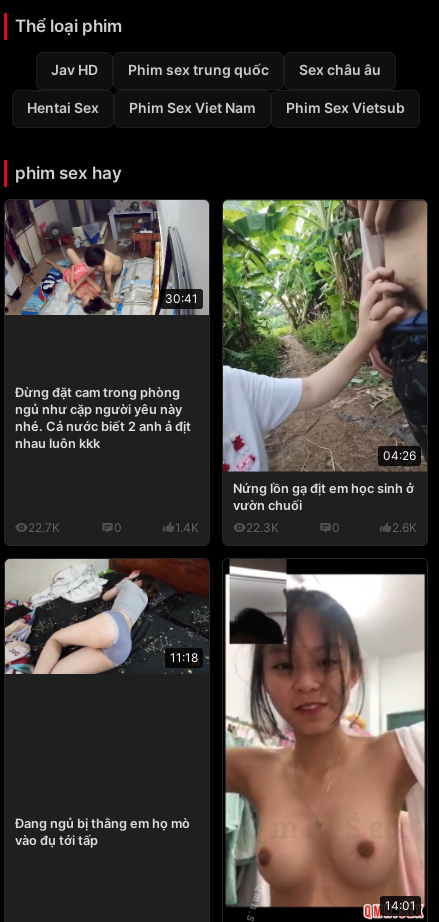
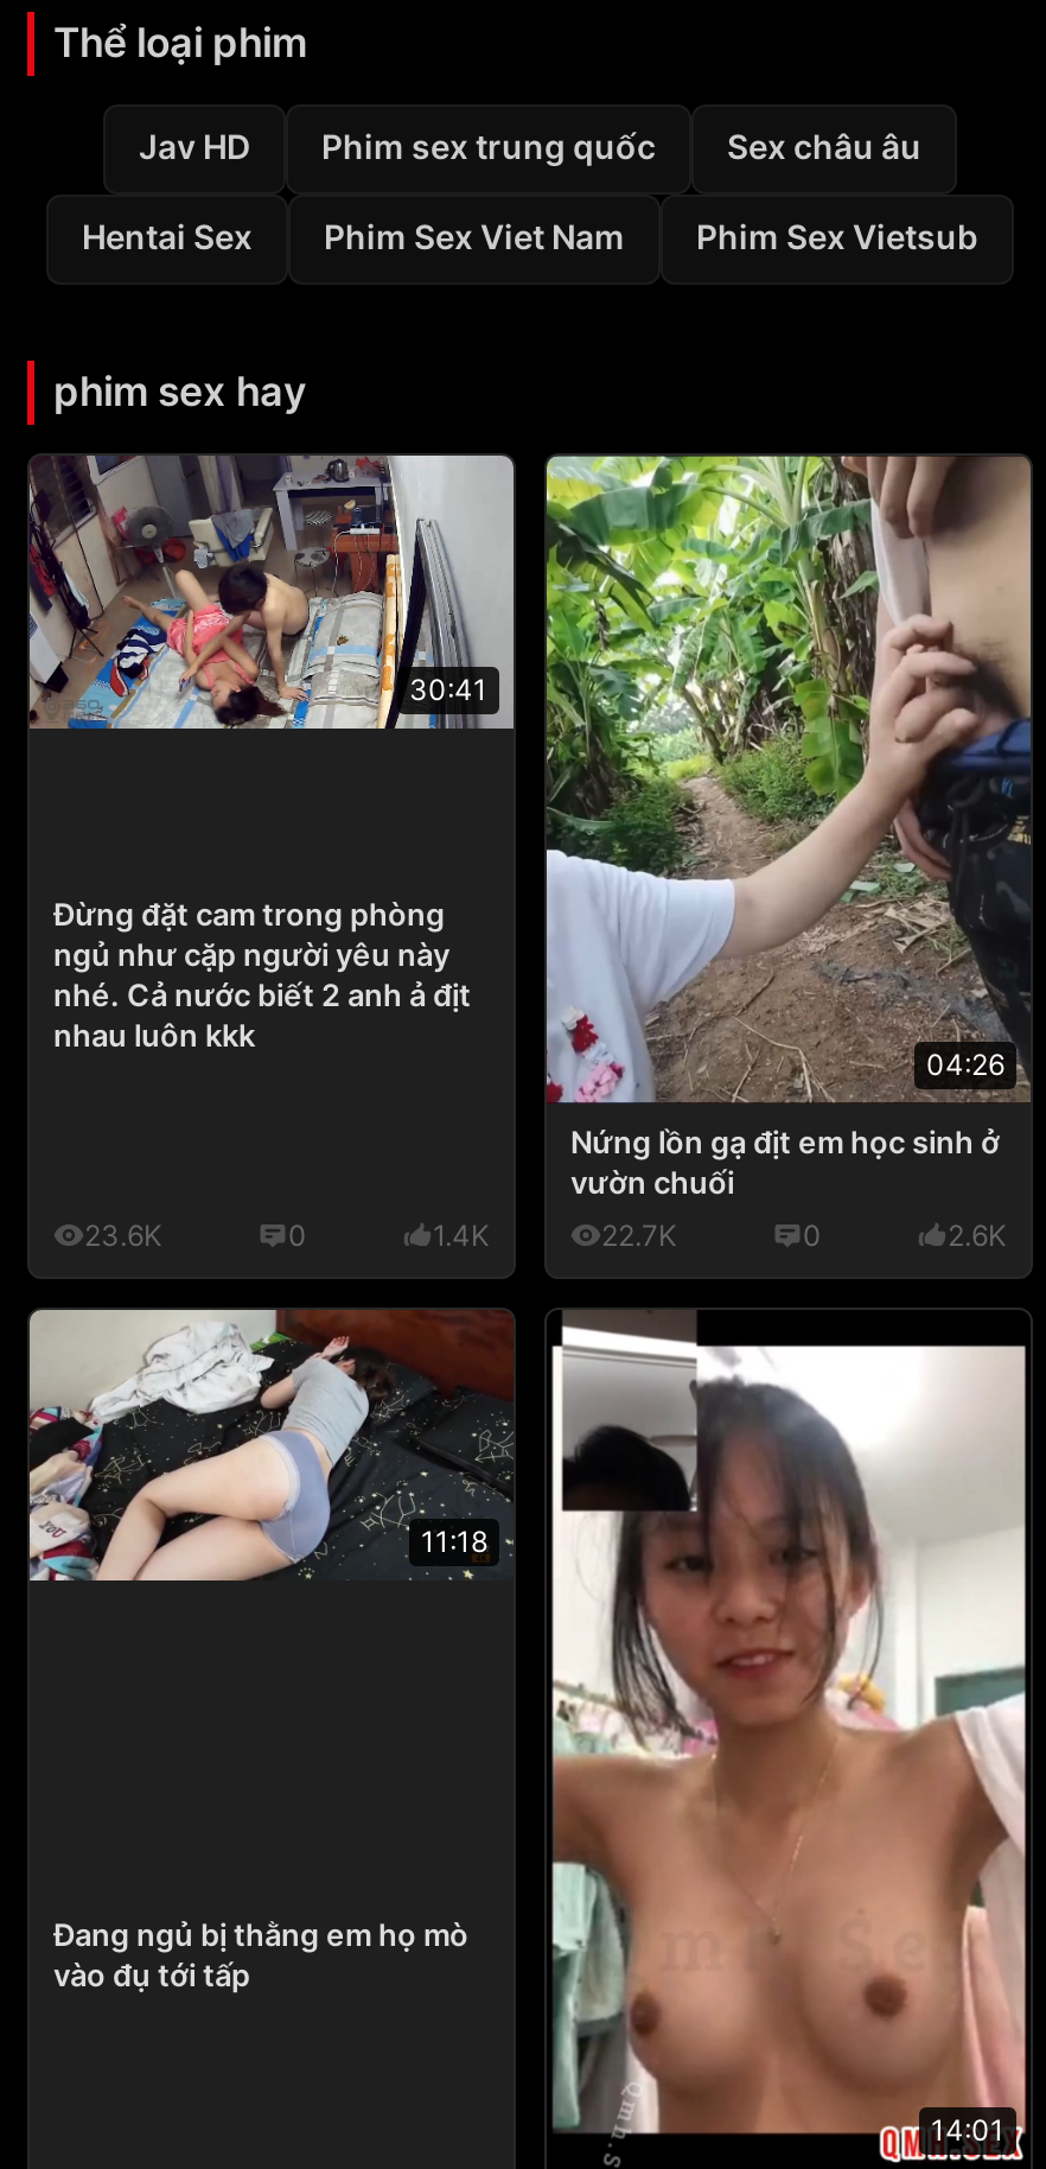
[28,520,60,535] 22.7K -> [84,1216,162,1252] 23.6K
[246,520,279,535] 22.3K -> [601,1216,677,1252] 22.7K

